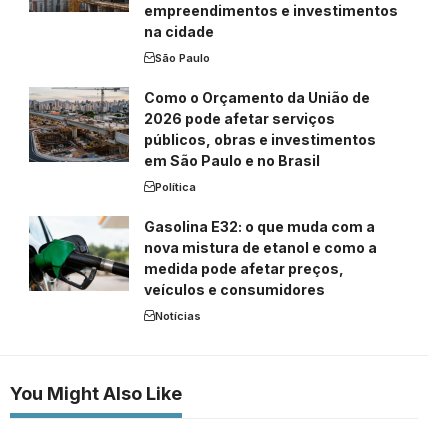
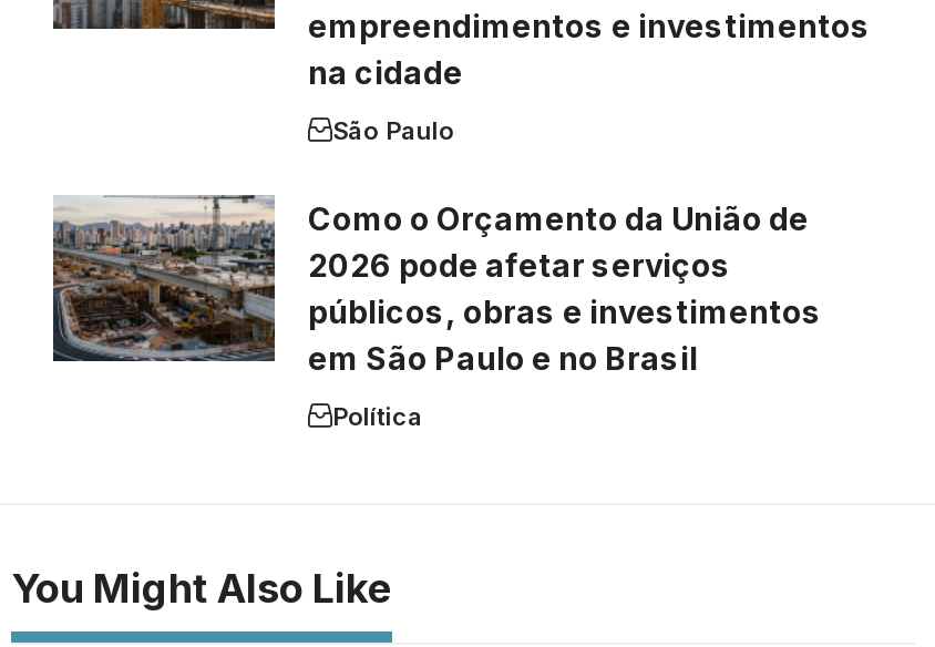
[29,215,377,323] [image] | Gasolina E32: o que muda com a | nova mistura de etanol e como a | medida pode afetar preços, | veículos e consumidores | Notícias -> none

